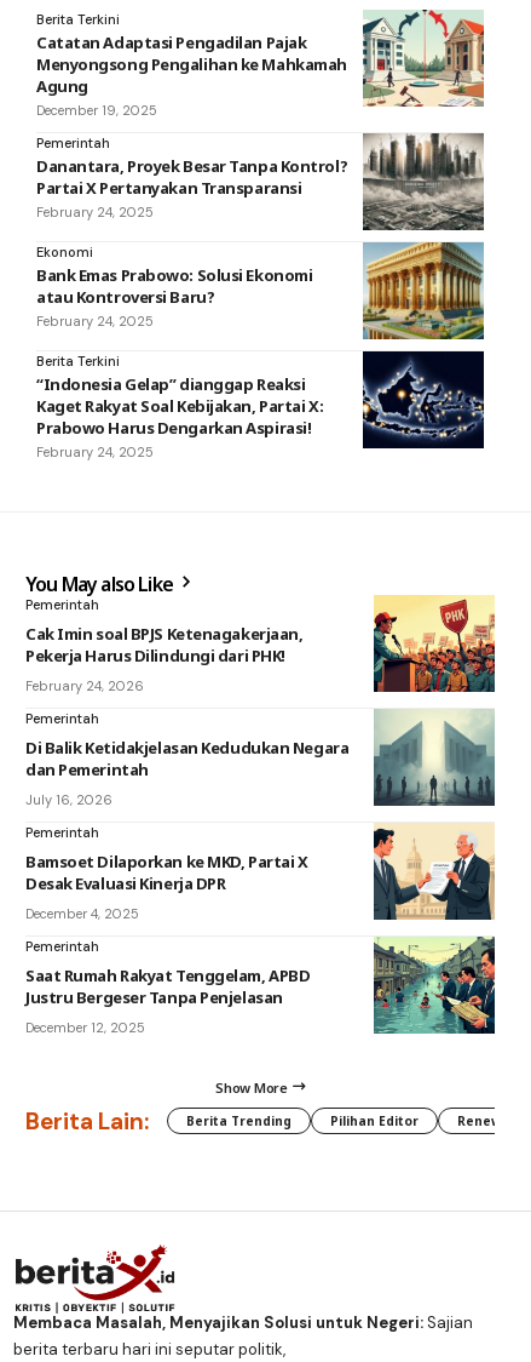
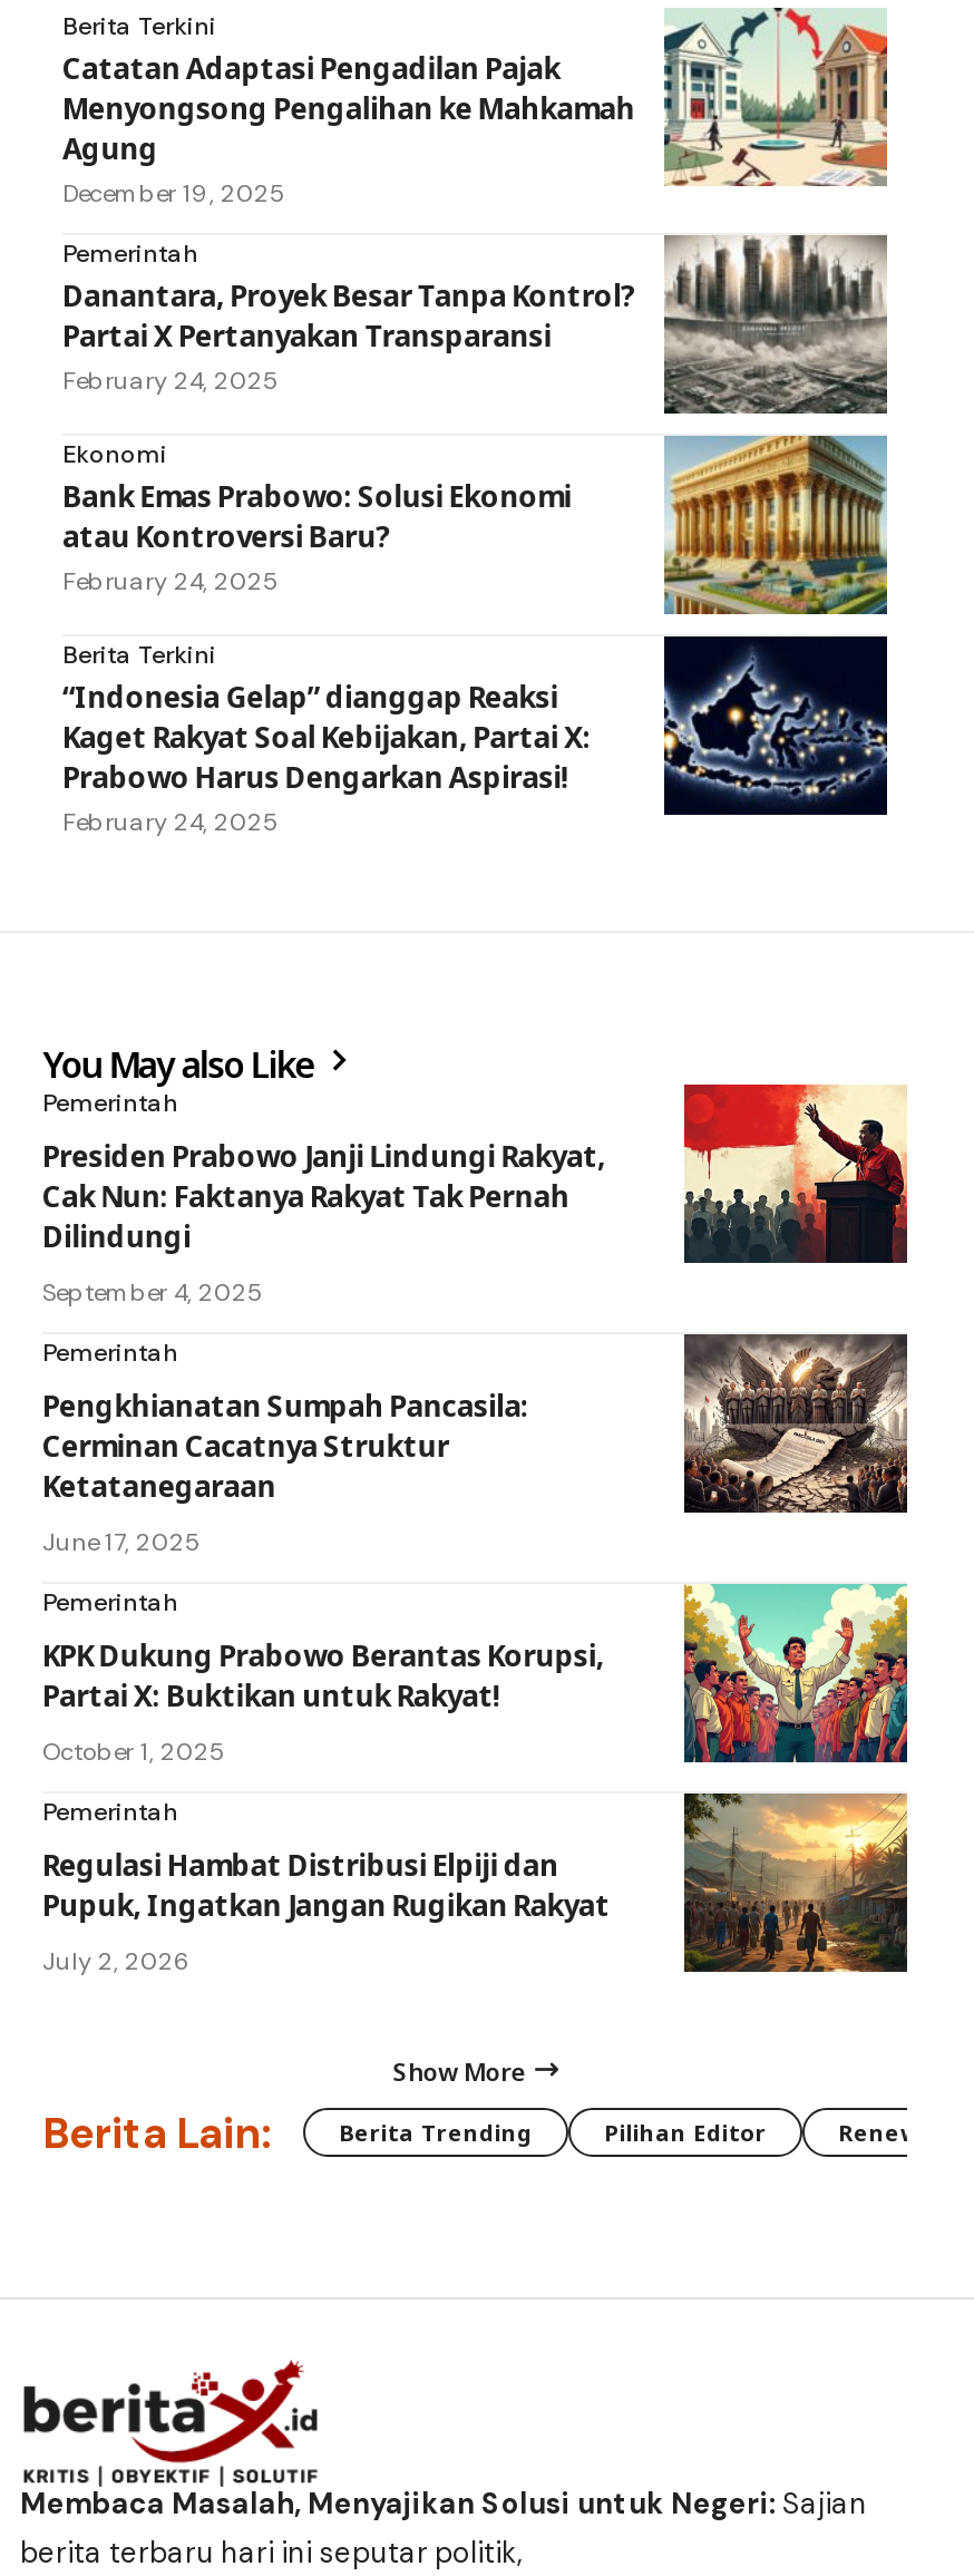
[373,595,495,693] [image] -> [682,1082,909,1265] [image]
[25,623,303,667] Cak Imin soal BPJS Ketenagakerjaan, | Pekerja Harus Dilindungi dari PHK! -> [42,1137,605,1257] Presiden Prabowo Janji Lindungi Rakyat, | Cak Nun: Faktanya Rakyat Tak Pernah | Dilindungi
[25,678,144,695] February 24, 2026 -> [42,1277,263,1308] September 4, 2025
[374,709,495,807] [image] -> [682,1332,909,1515] [image]
[25,737,349,781] Di Balik Ketidakjelasan Kedudukan Negara | dan Pemerintah -> [42,1386,529,1507] Pengkhianatan Sumpah Pancasila: | Cerminan Cacatnya Struktur | Ketatanegaraan
[25,792,112,809] July 16, 2026 -> [42,1527,201,1558] June 17, 2025
[373,823,496,921] [image] -> [682,1582,909,1765] [image]
[25,851,308,895] Bamsoet Dilaporkan ke MKD, Partai X | Desak Evaluasi Kinerja DPR -> [42,1636,604,1716] KPK Dukung Prabowo Berantas Korupsi, | Partai X: Buktikan untuk Rakyat!
[25,906,139,923] December 4, 2025 -> [42,1736,225,1767] October 1, 2025
[373,935,496,1035] [image] -> [682,1791,909,1974] [image]
[25,965,310,1009] Saat Rumah Rakyat Tenggelam, APBD | Justru Bergeser Tanpa Penjelasan -> [42,1845,610,1926] Regulasi Hambat Distribusi Elpiji dan | Pupuk, Ingatkan Jangan Rugikan Rakyat
[25,1019,145,1036] December 12, 2025 -> [42,1946,192,1977] July 2, 2026

